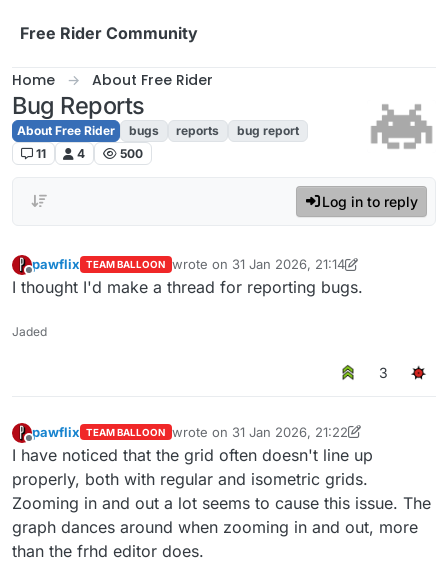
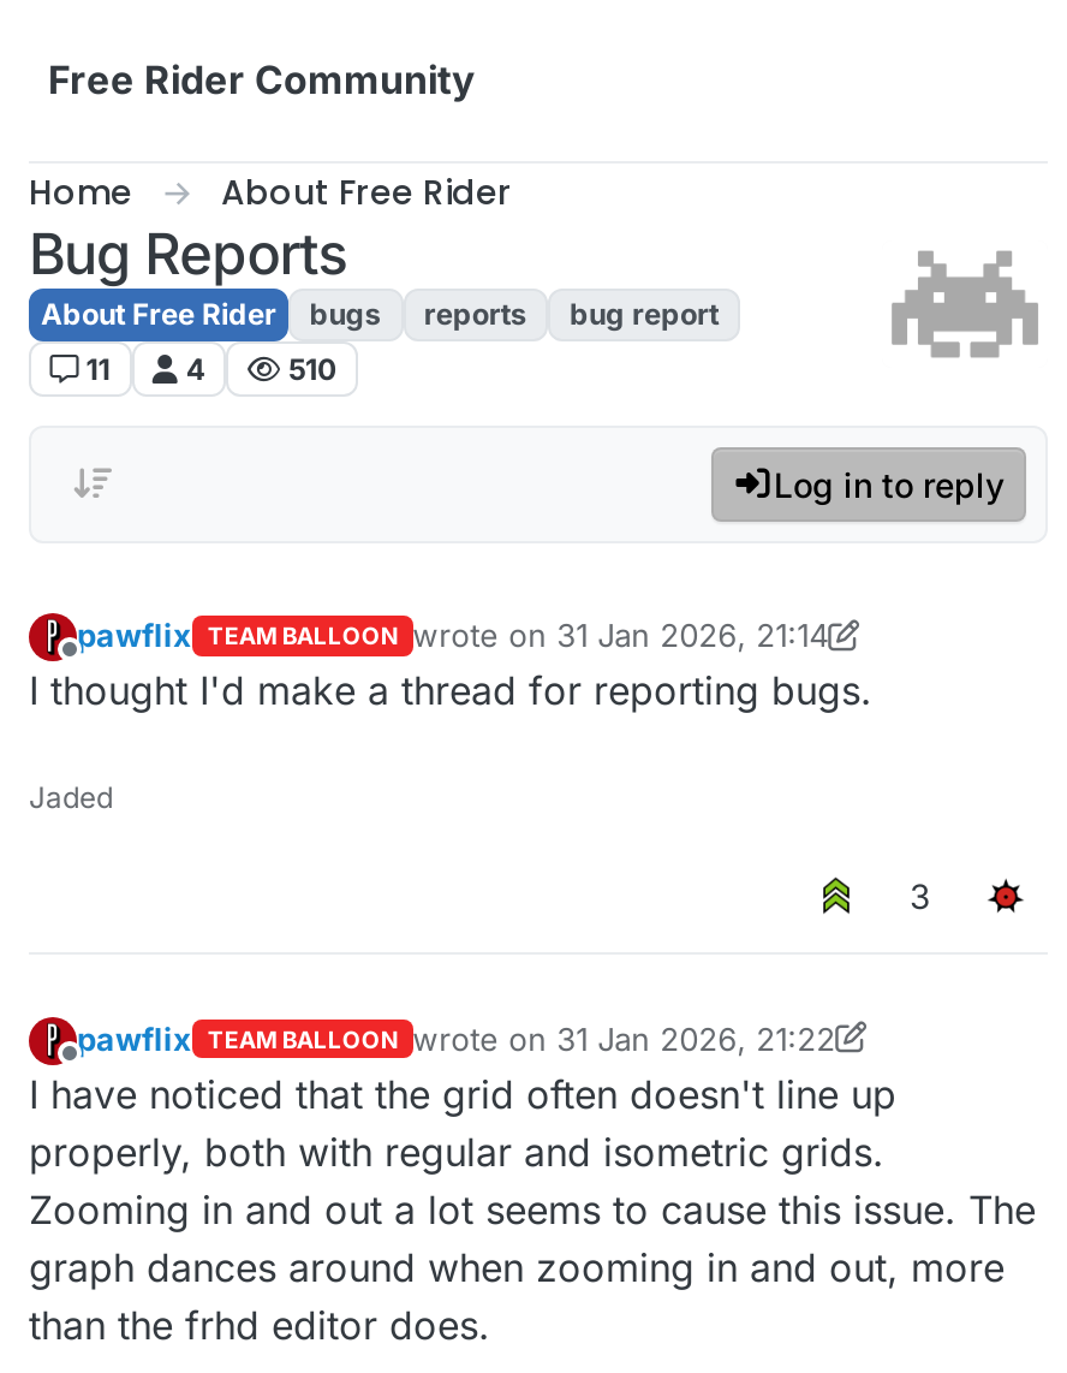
[120,146,143,161] 500 -> [288,350,336,386] 510

